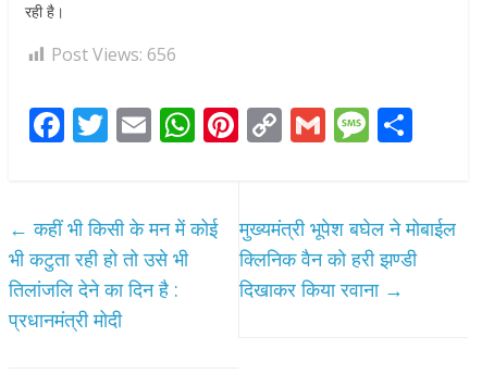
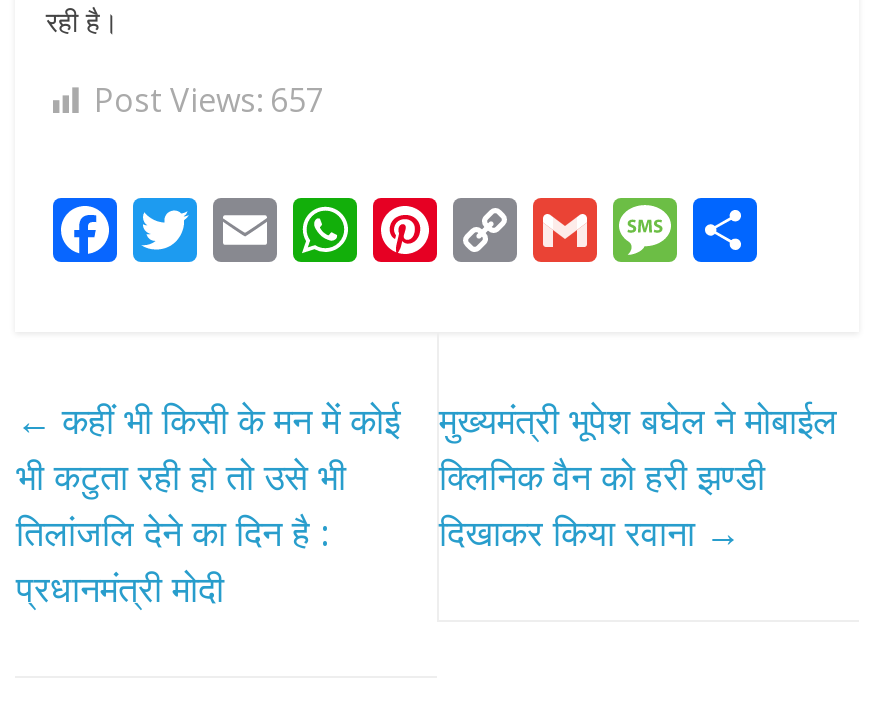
[52,42,177,66] Post Views: 656 -> [94,78,324,122] Post Views: 657

